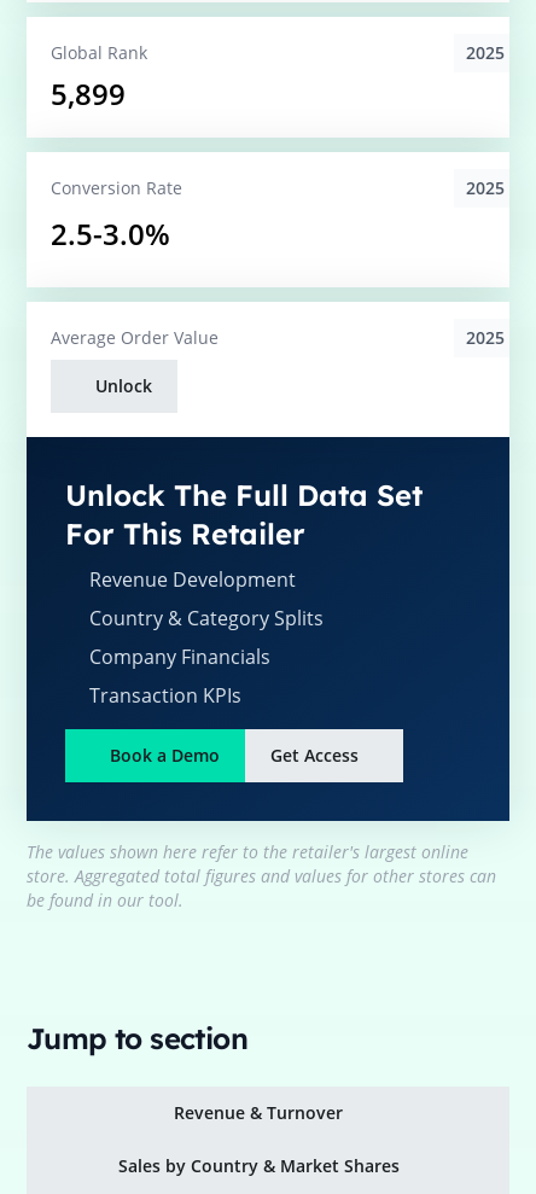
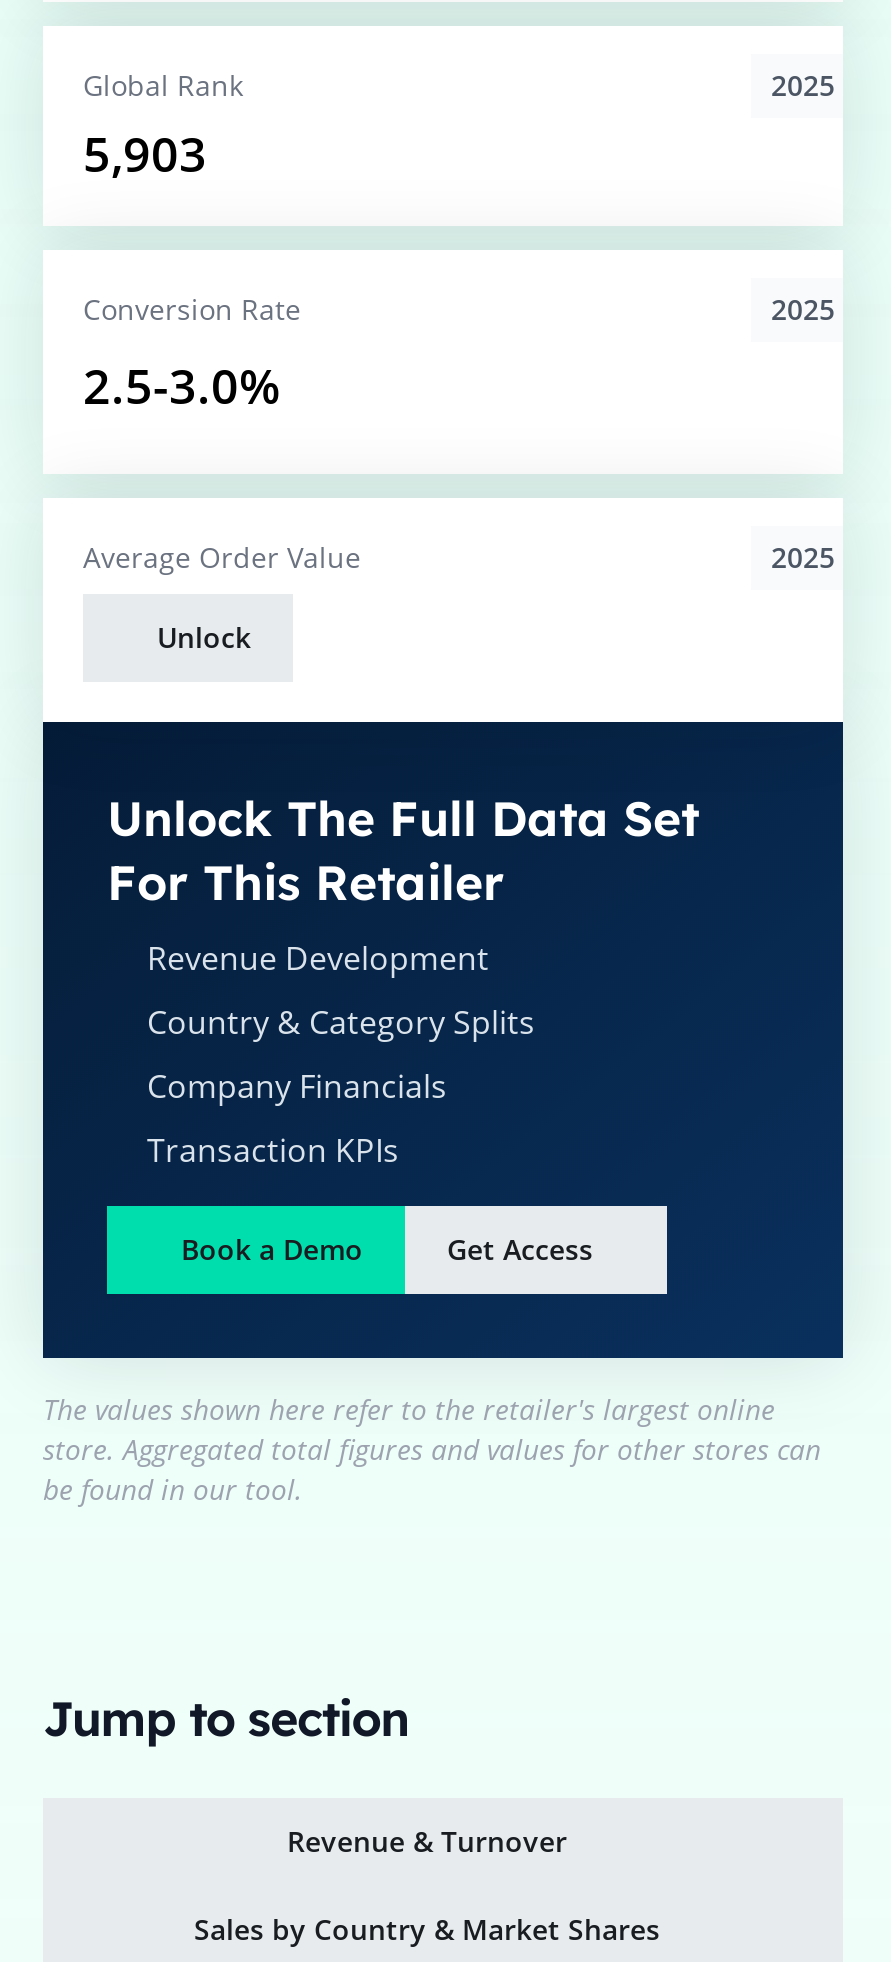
[51,74,126,113] 5,899 -> [83,120,207,186] 5,903

